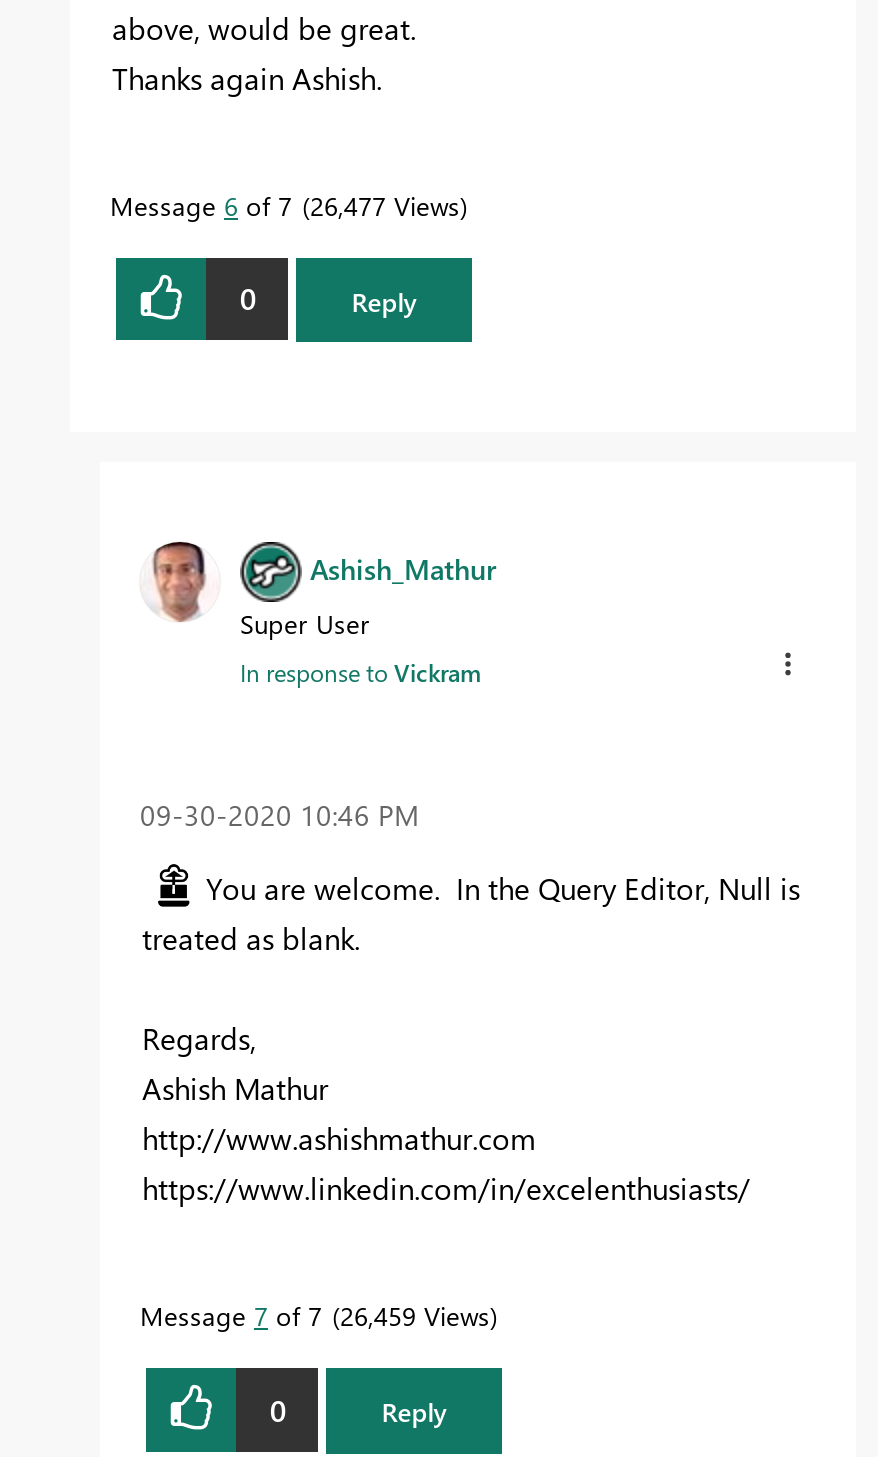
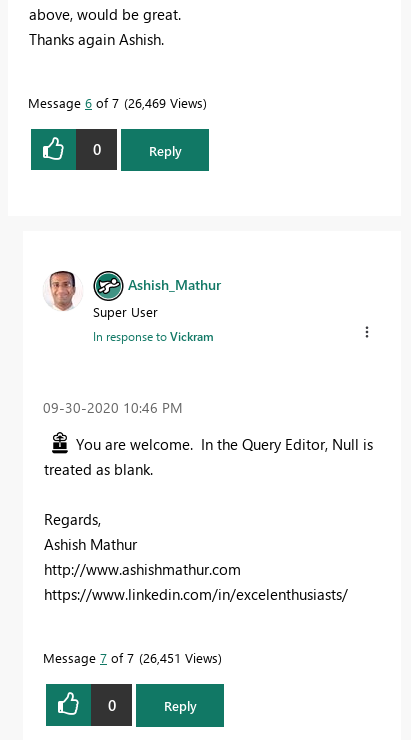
[110,188,460,222] Message 6 of 7 26,477 Views -> [28,94,203,111] Message 6 of 7 26,469 Views
[140,1299,490,1333] Message 7 of 7 26,459 Views -> [43,649,218,666] Message 7 of 7 26,451 Views

